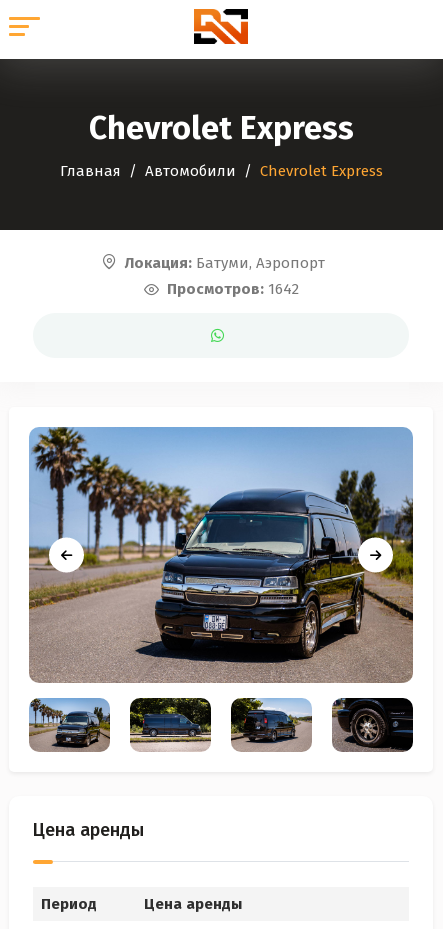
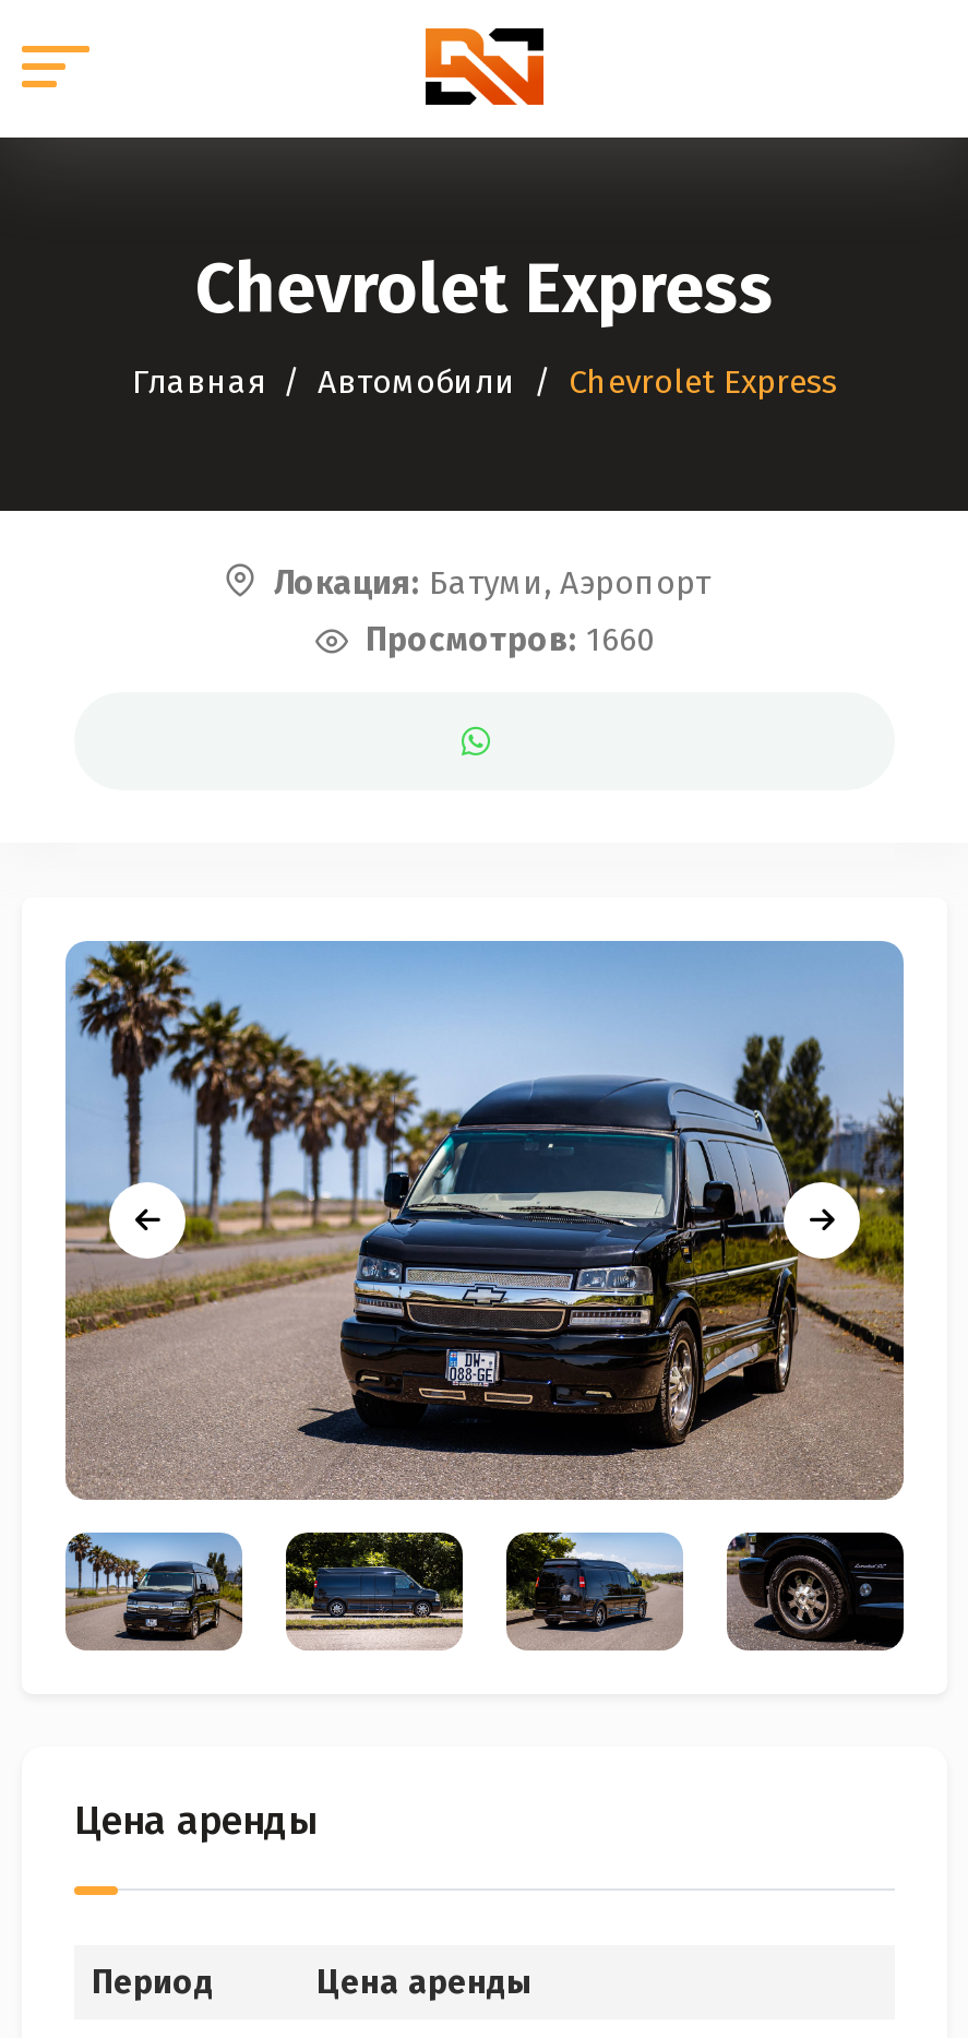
[166,280,298,298] Просмотров: 1642 -> [366,620,654,659] Просмотров: 1660

